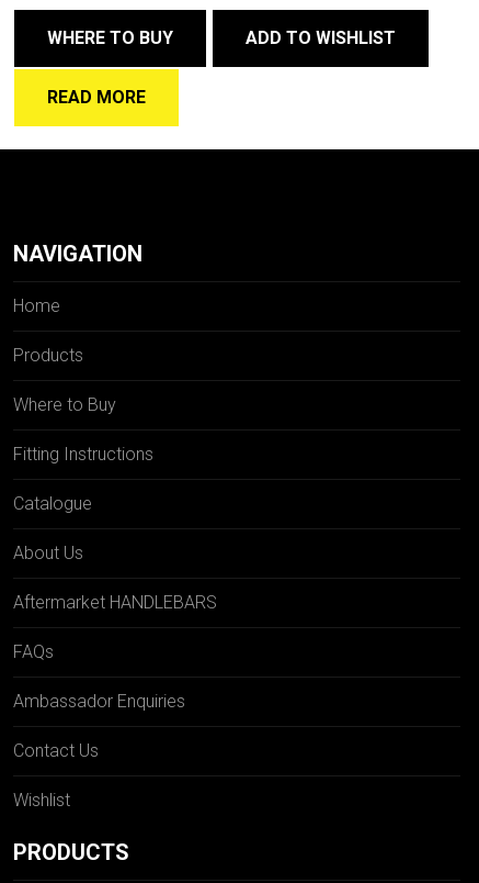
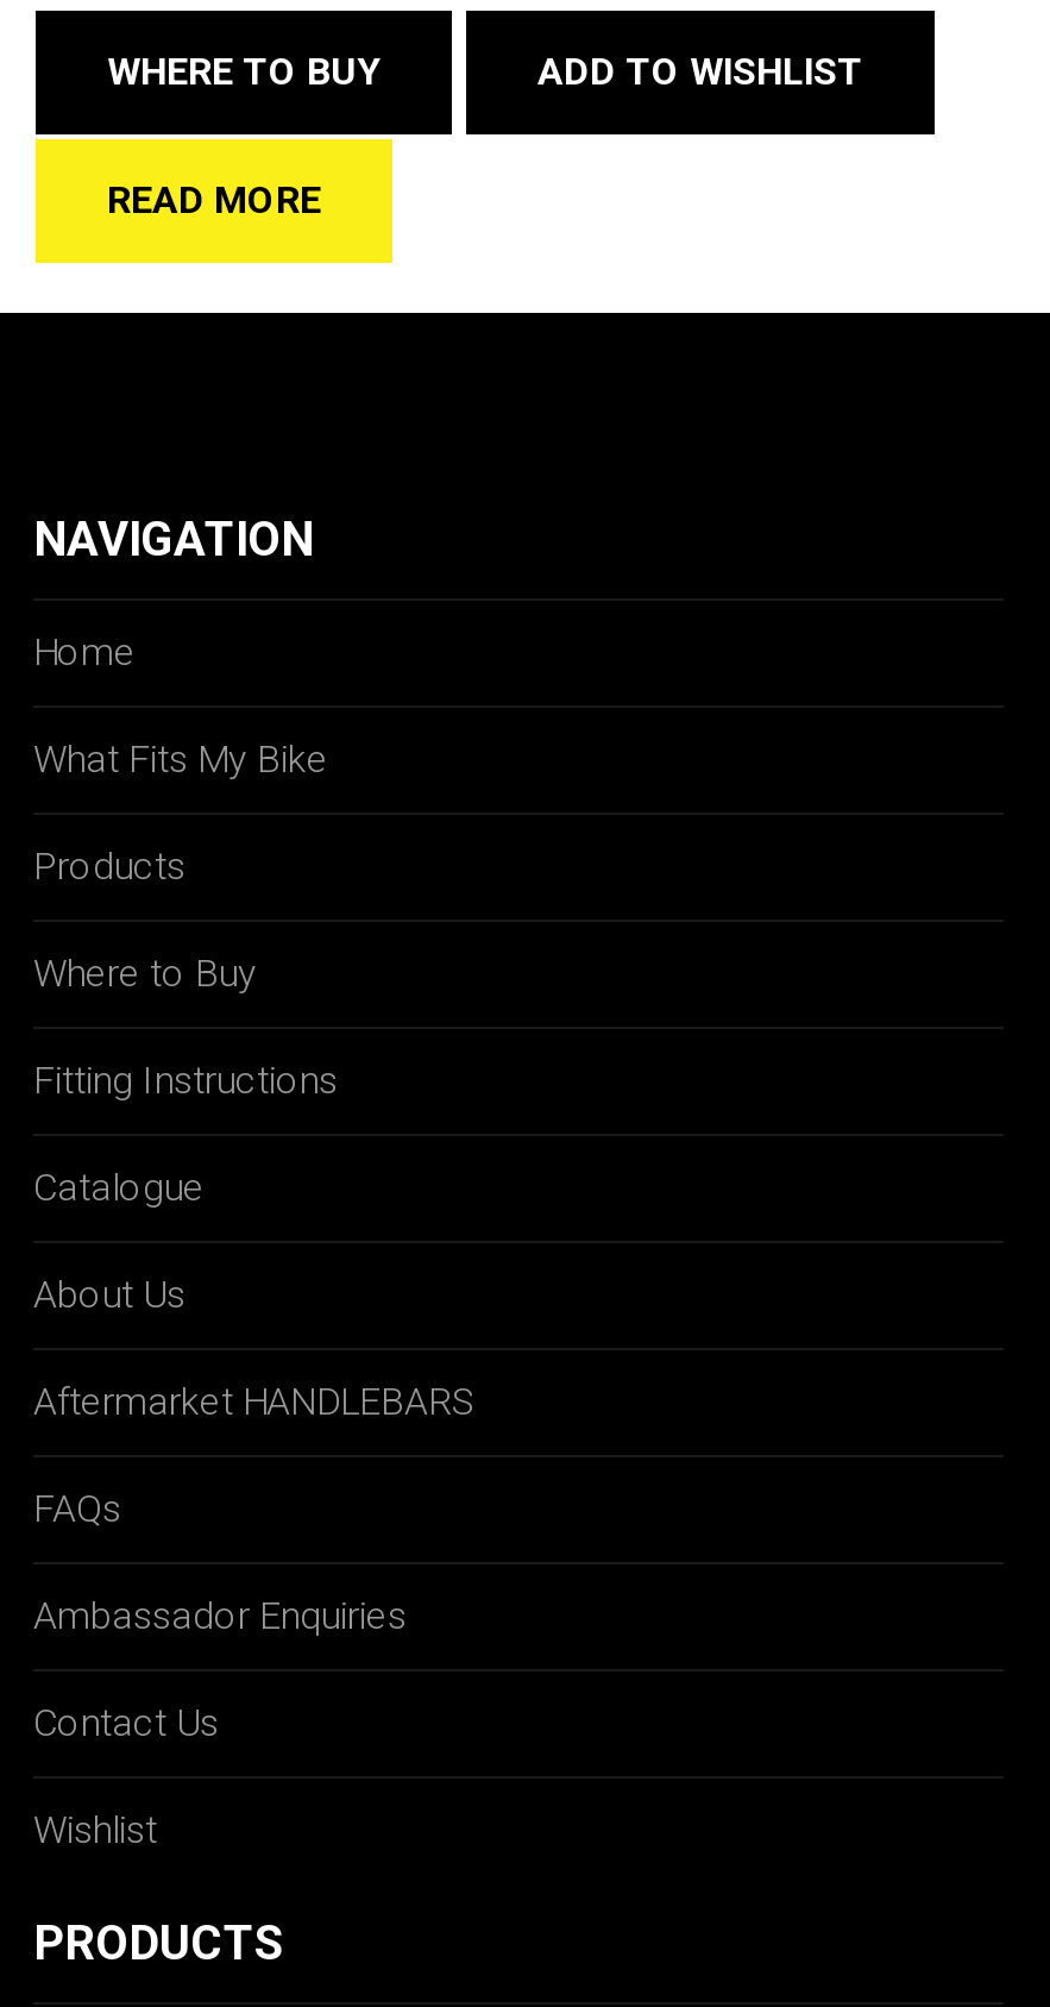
none -> [33,736,328,782] What Fits My Bike

